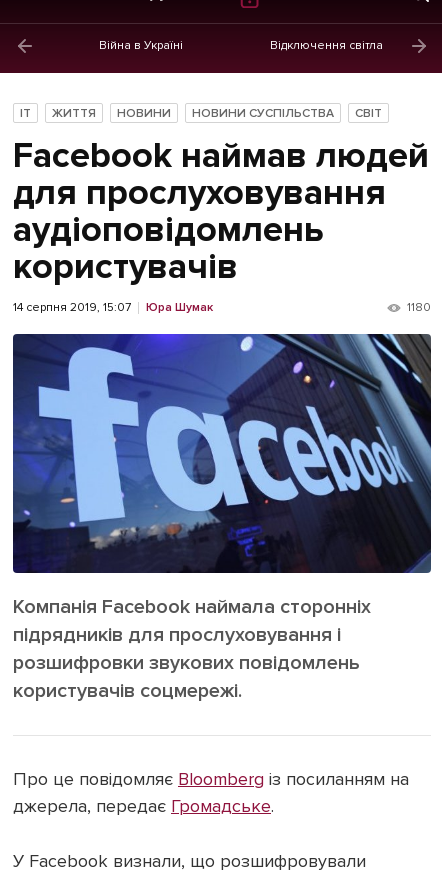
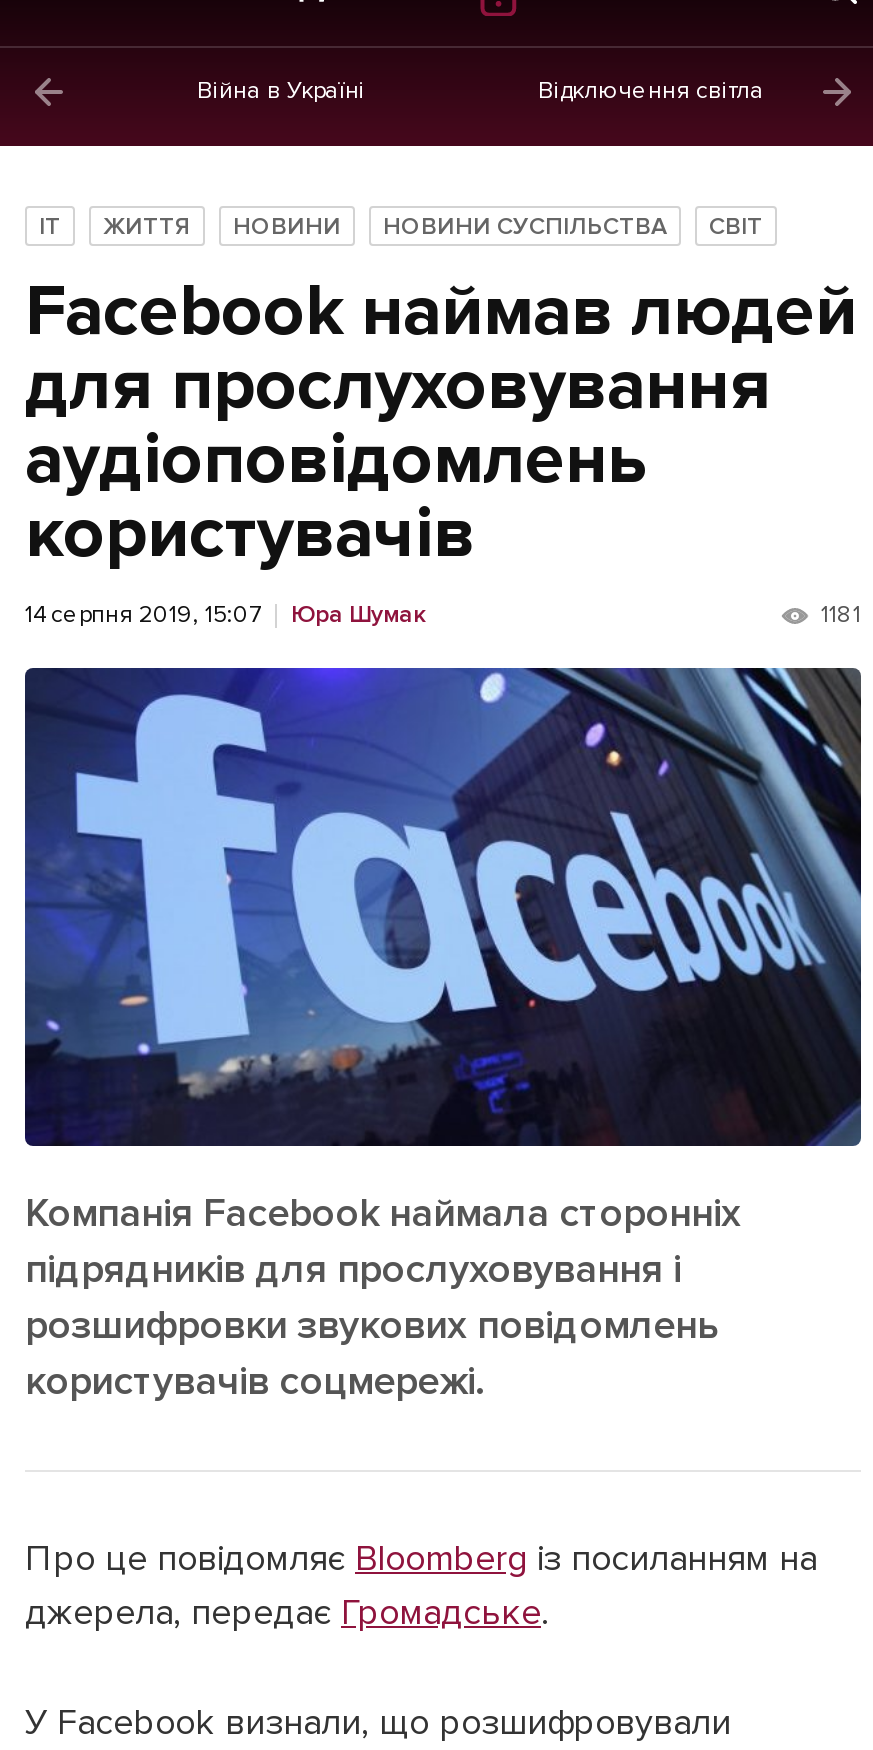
[407,300,431,315] 1180 -> [821,600,861,630] 1181

